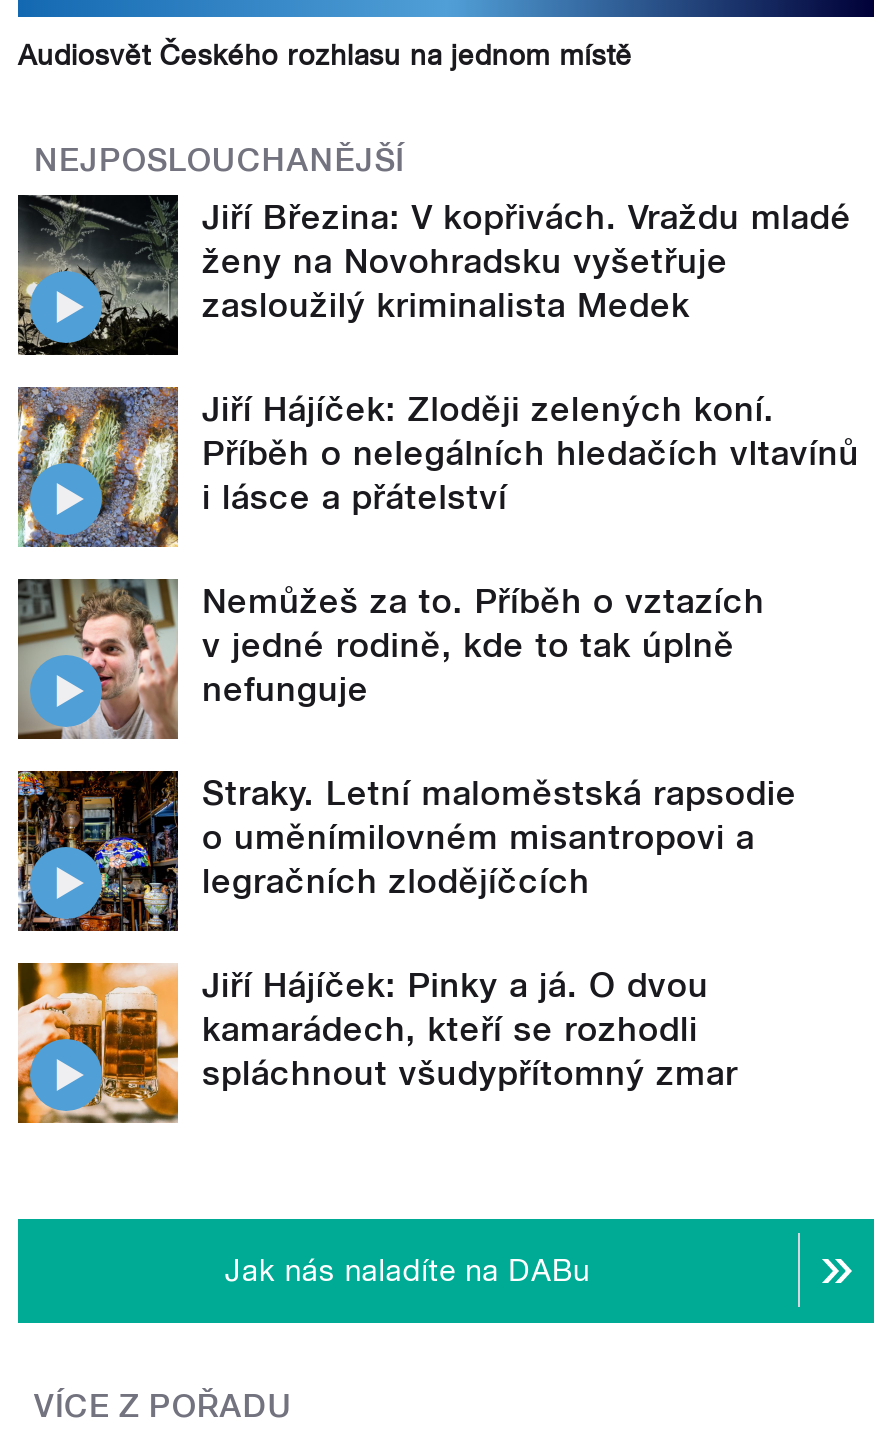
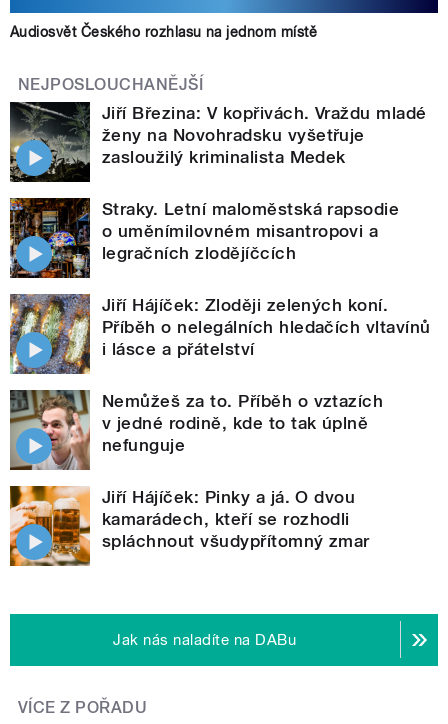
moved [14,383,859,708] -> [8,292,431,455]: [image] | Jiří Hájíček: Zloději zelených koní. | Příběh o nelegálních hledačích vltavínů | i lásce a přátelství | Nemůžeš za to. Příběh o vztazích | v jedné rodině, kde to tak úplně | nefunguje
moved [18,769,797,931] -> [10,197,399,279]: [image] | Straky. Letní maloměstská rapsodie | o uměnímilovném misantropovi a | legračních zlodějíčcích

